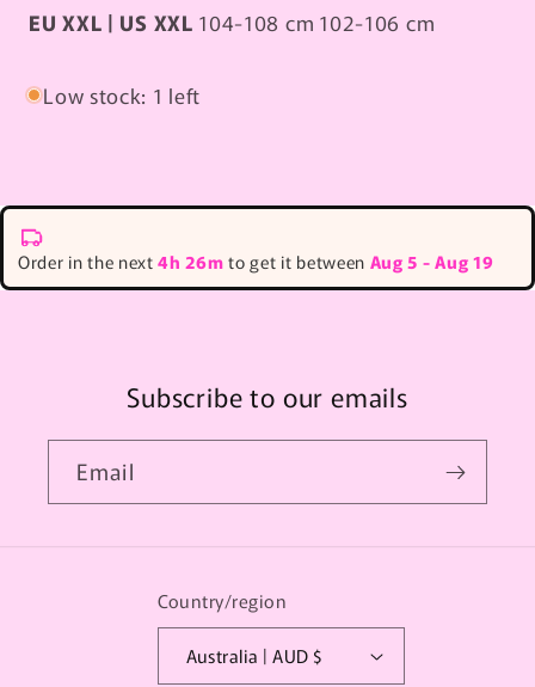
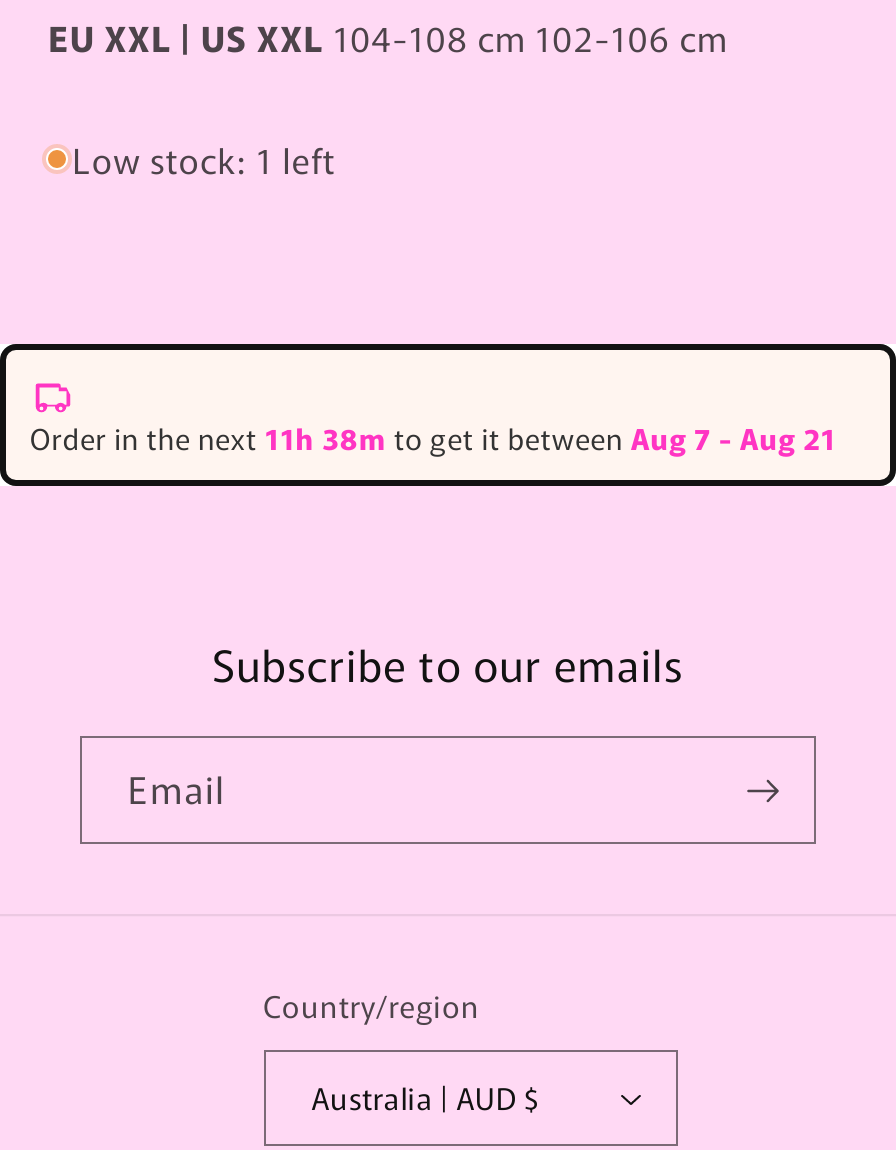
[18,249,494,274] Order in the next 4h 26m to get it between Aug 5 - Aug 19 -> [30,417,836,459] Order in the next 11h 38m to get it between Aug 7 - Aug 21

